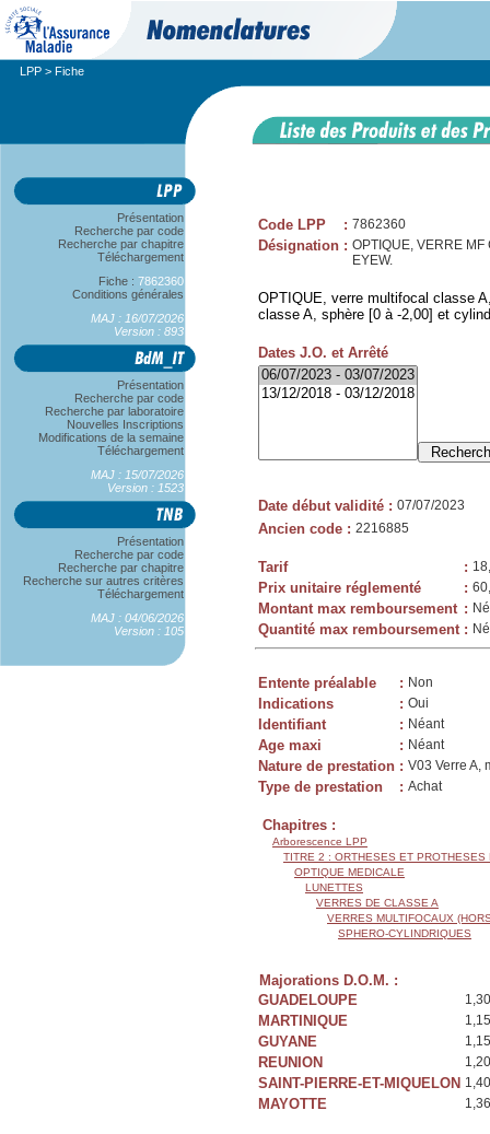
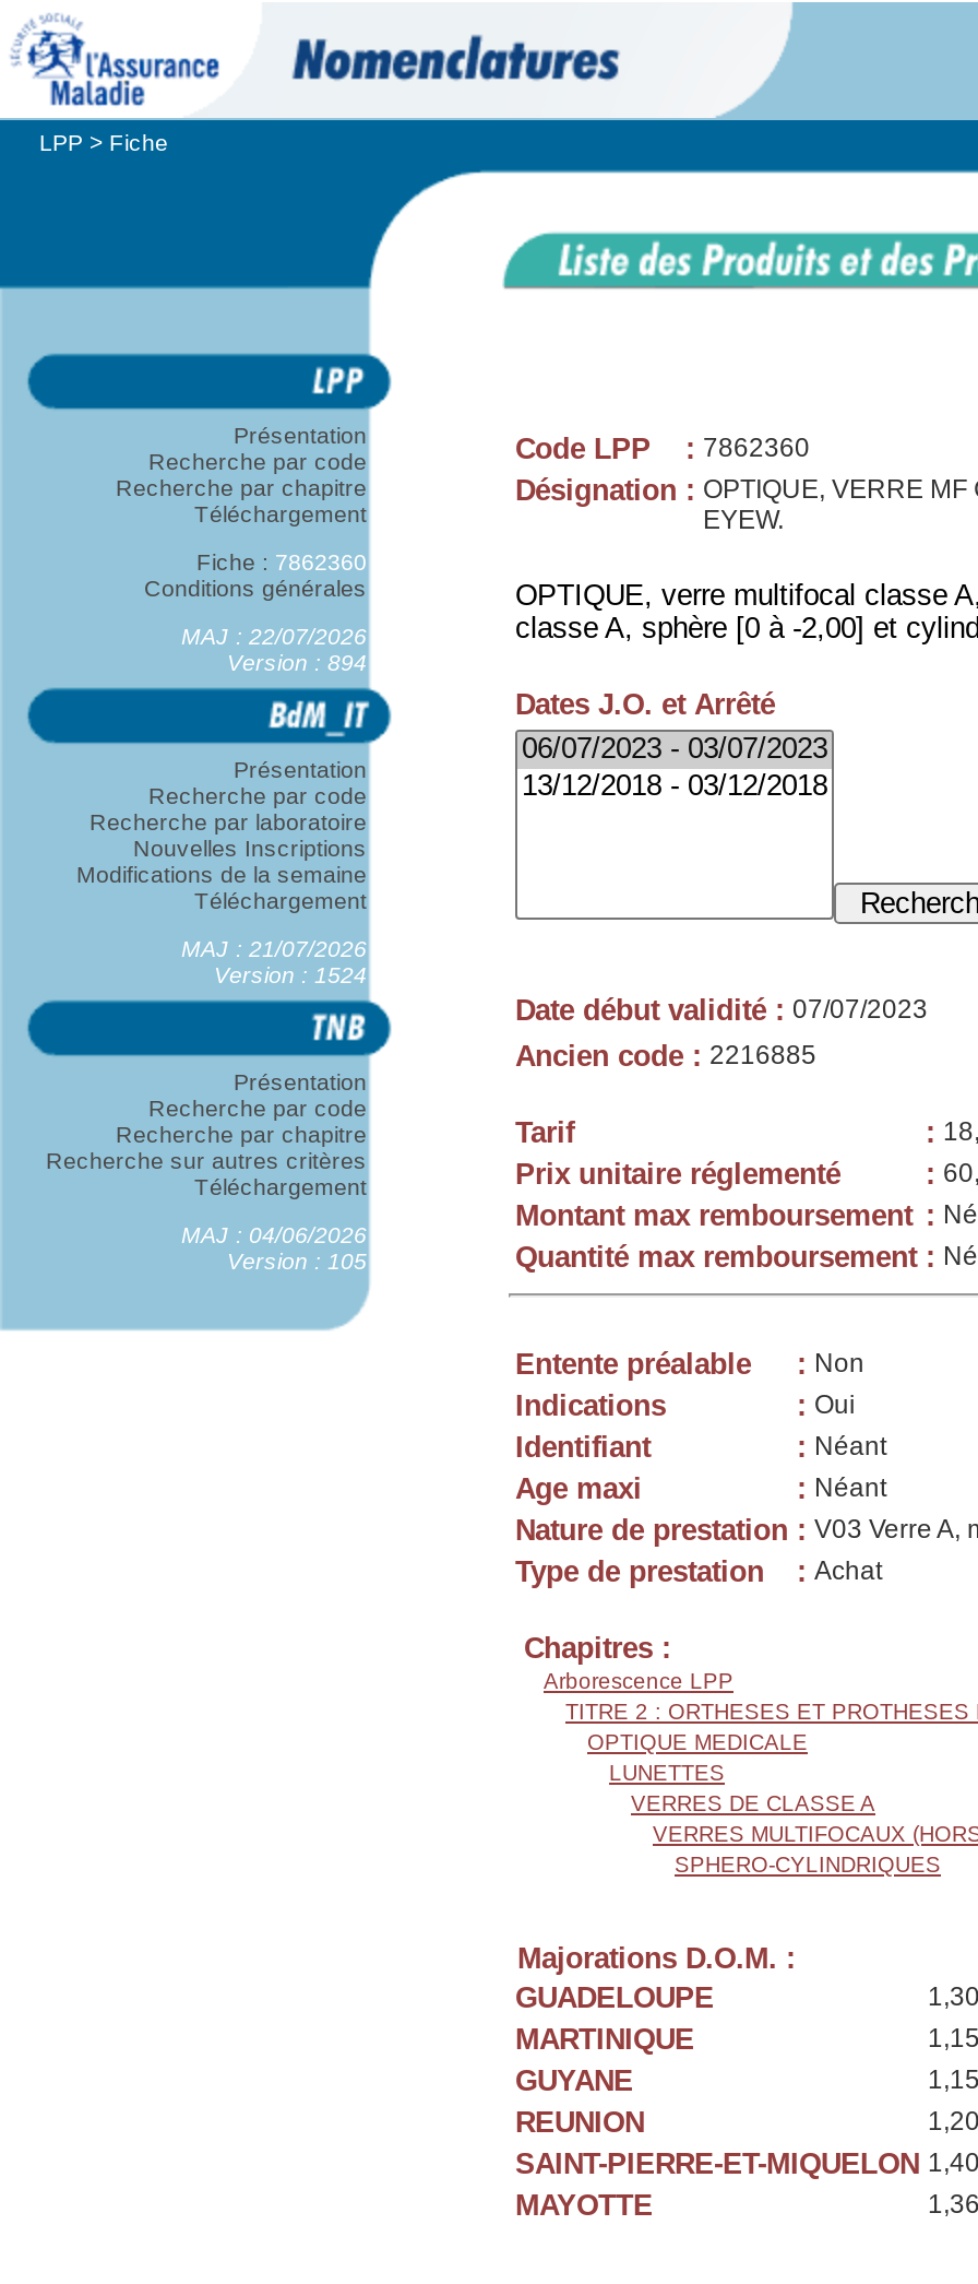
[91,312,184,325] MAJ : 16/07/2026 -> [181,623,367,649] MAJ : 22/07/2026
[114,325,184,338] Version : 893 -> [227,649,367,675] Version : 894
[91,468,184,481] MAJ : 15/07/2026 -> [181,935,367,961] MAJ : 21/07/2026
[107,481,184,494] Version : 1523 -> [214,961,367,987] Version : 1524

